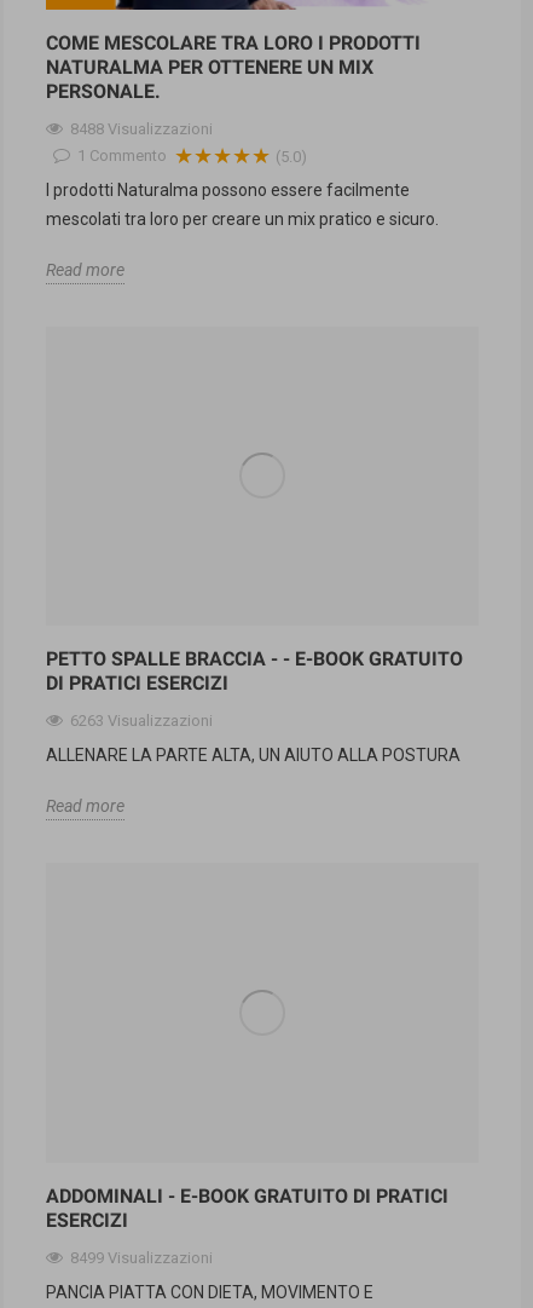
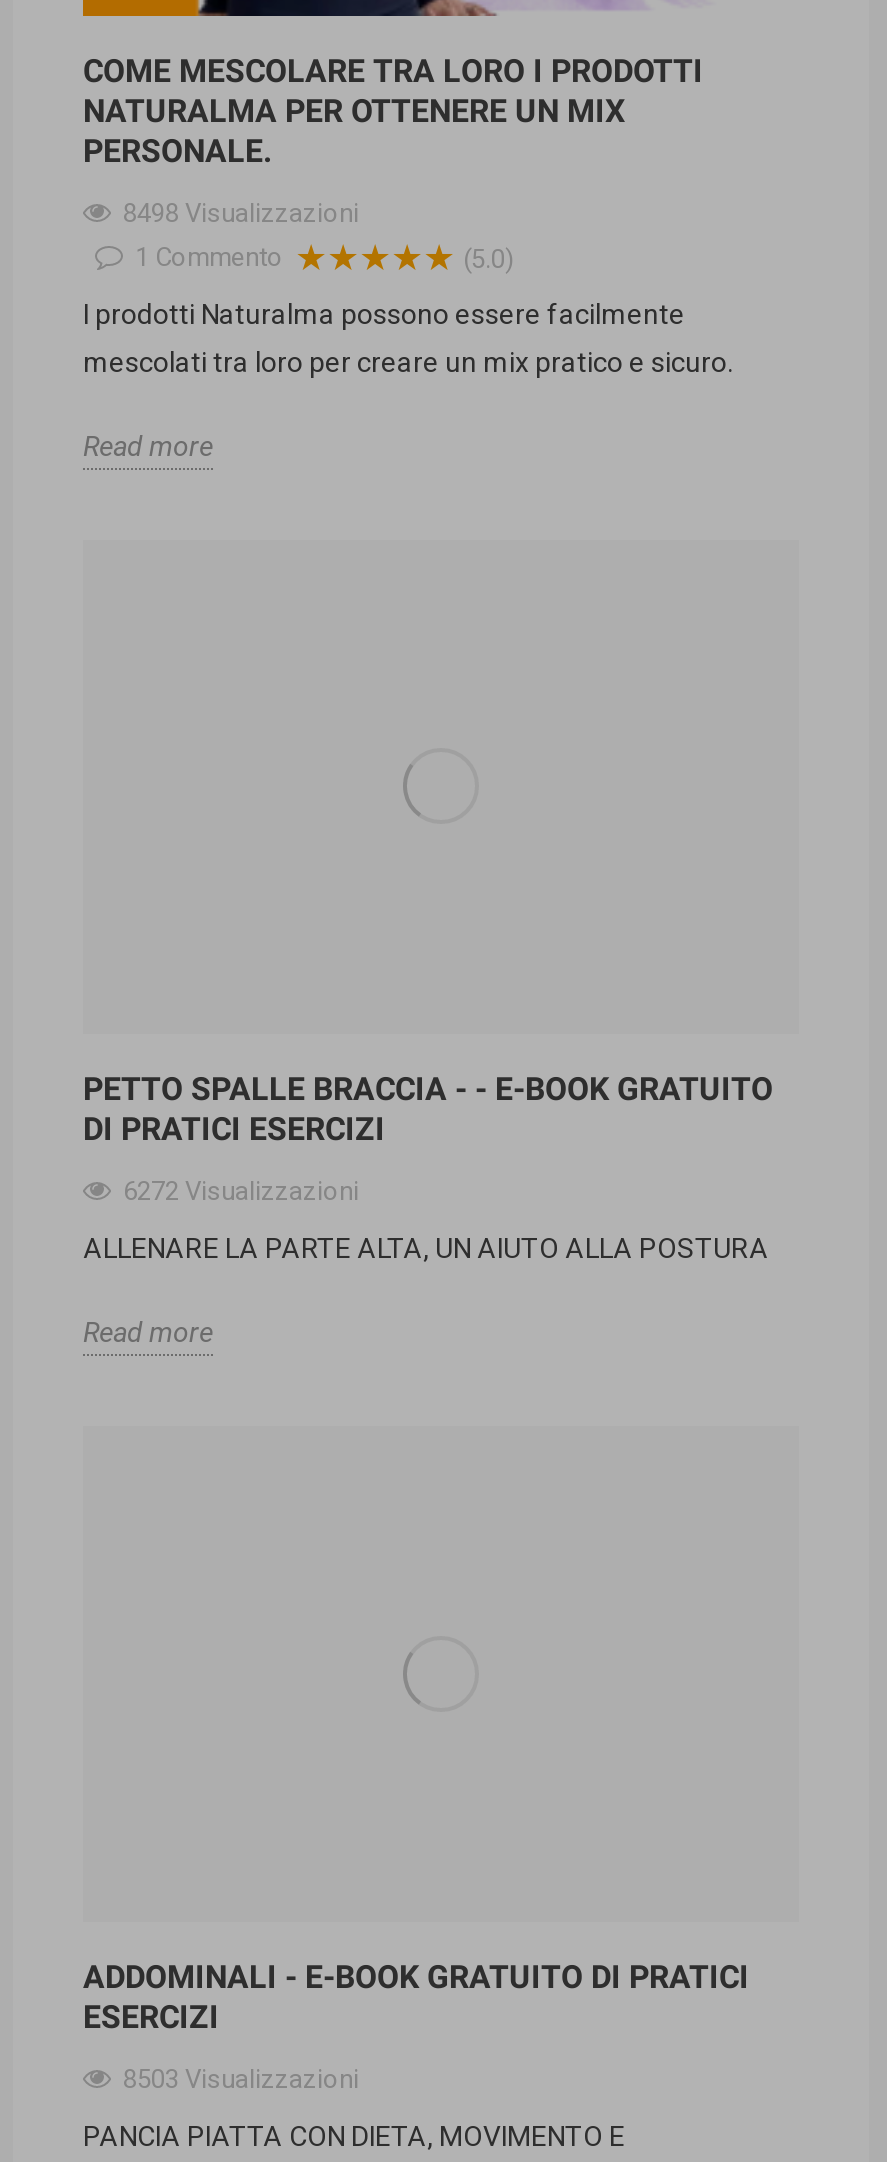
[70,119,213,137] 8488 Visualizzazioni -> [123,197,359,227] 8498 Visualizzazioni
[70,712,213,730] 6263 Visualizzazioni -> [123,1177,359,1207] 6272 Visualizzazioni
[70,1249,213,1267] 8499 Visualizzazioni -> [123,2065,359,2095] 8503 Visualizzazioni

